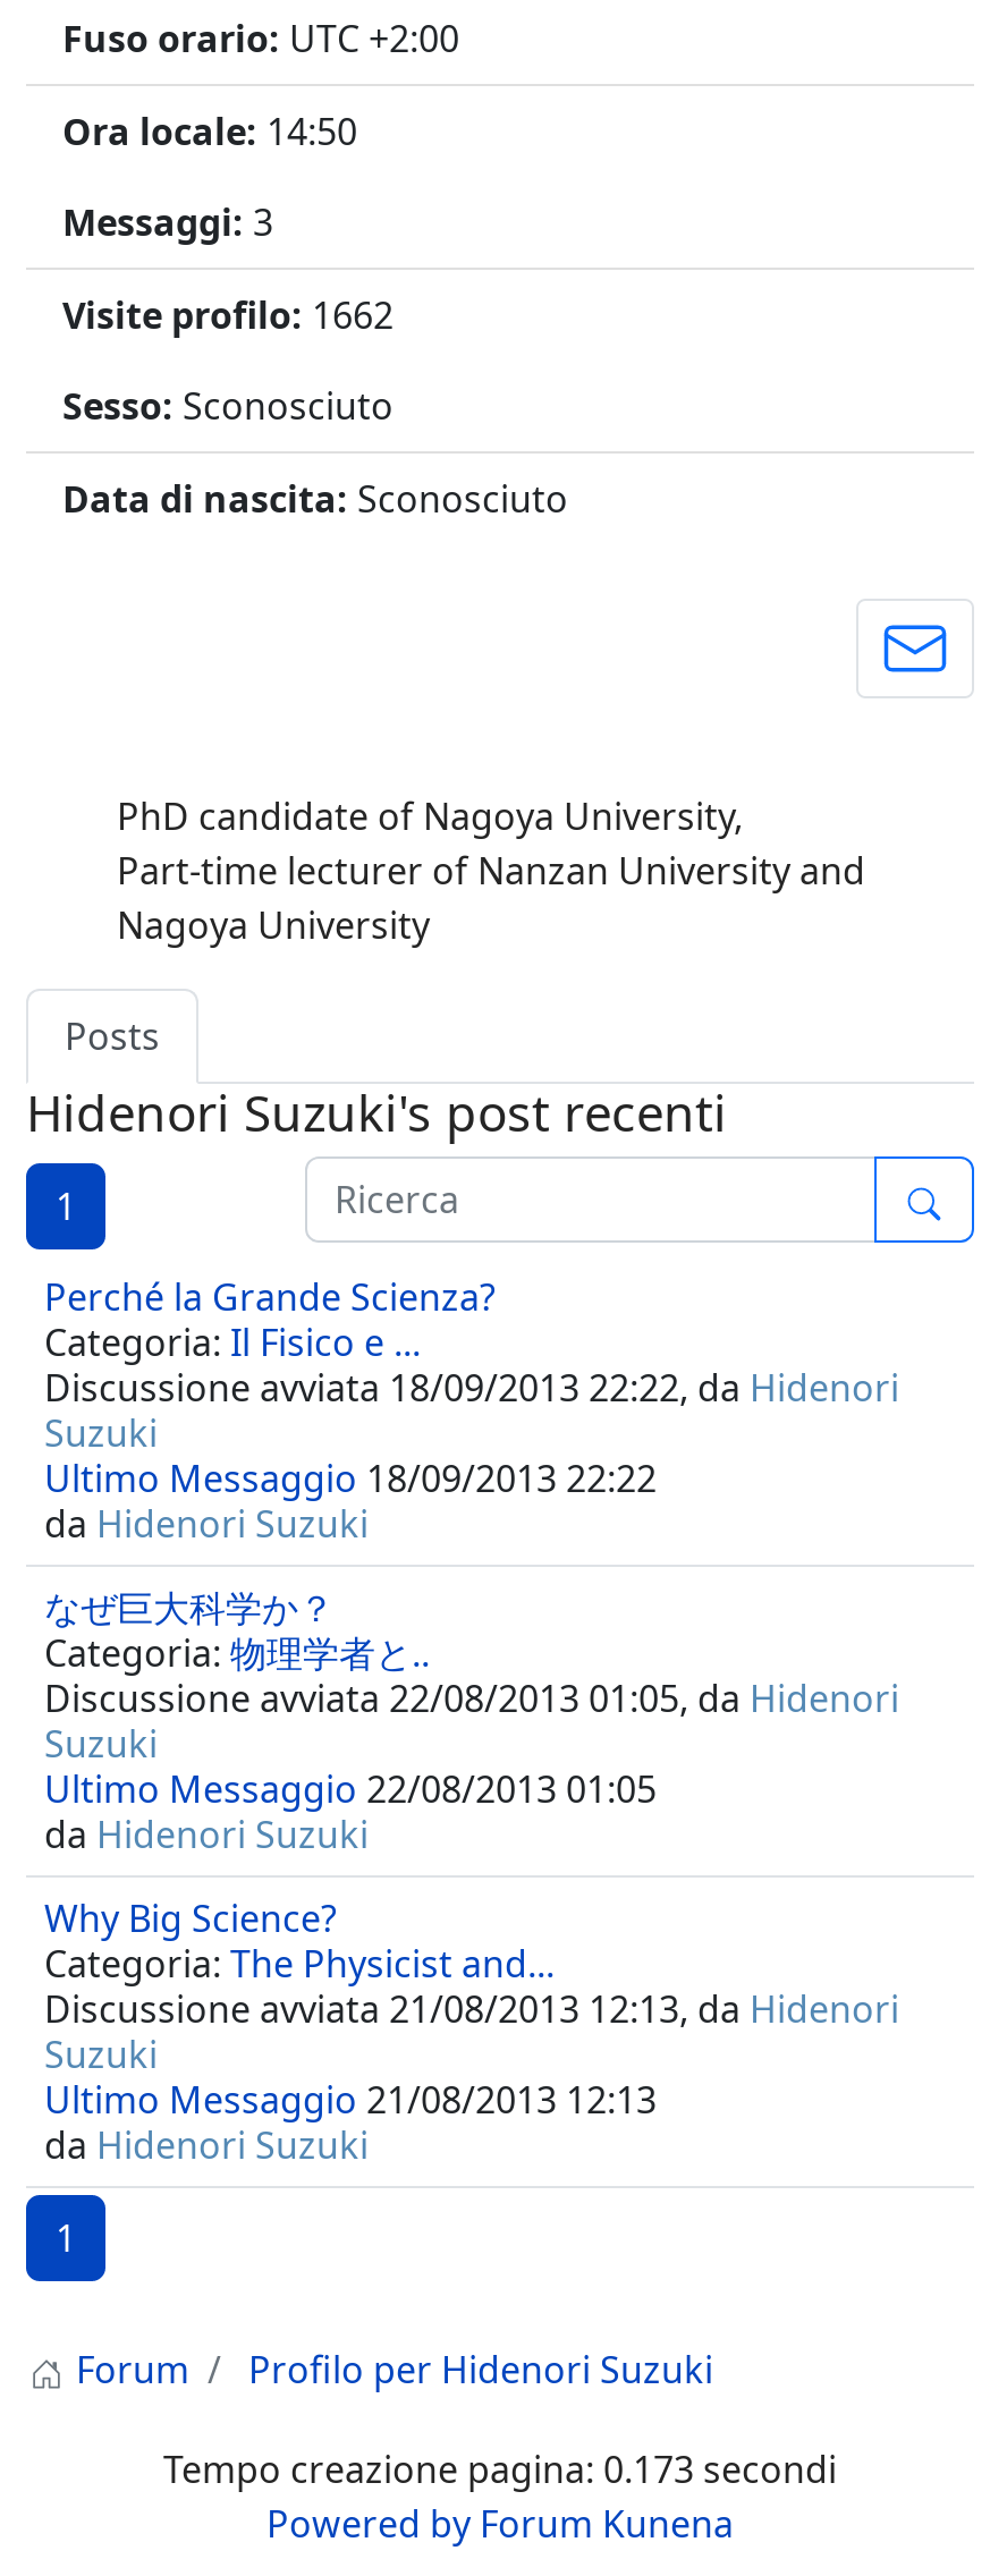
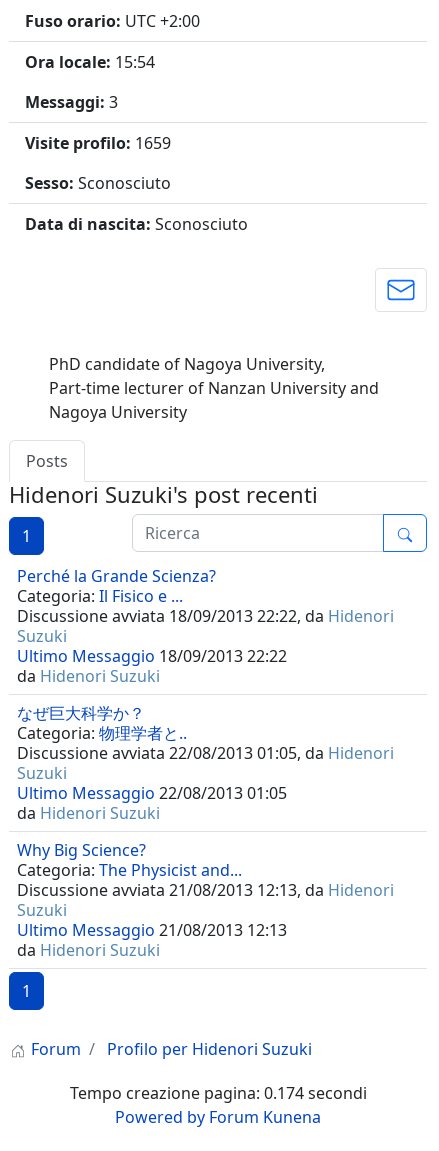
[62,107,357,157] Ora locale: 14:50 -> [25,51,155,73] Ora locale: 15:54
[62,291,394,341] Visite profilo: 1662 -> [25,132,171,154] Visite profilo: 1659
[163,2445,837,2495] Tempo creazione pagina: 0.173 secondi -> [69,1082,366,1104] Tempo creazione pagina: 0.174 secondi

